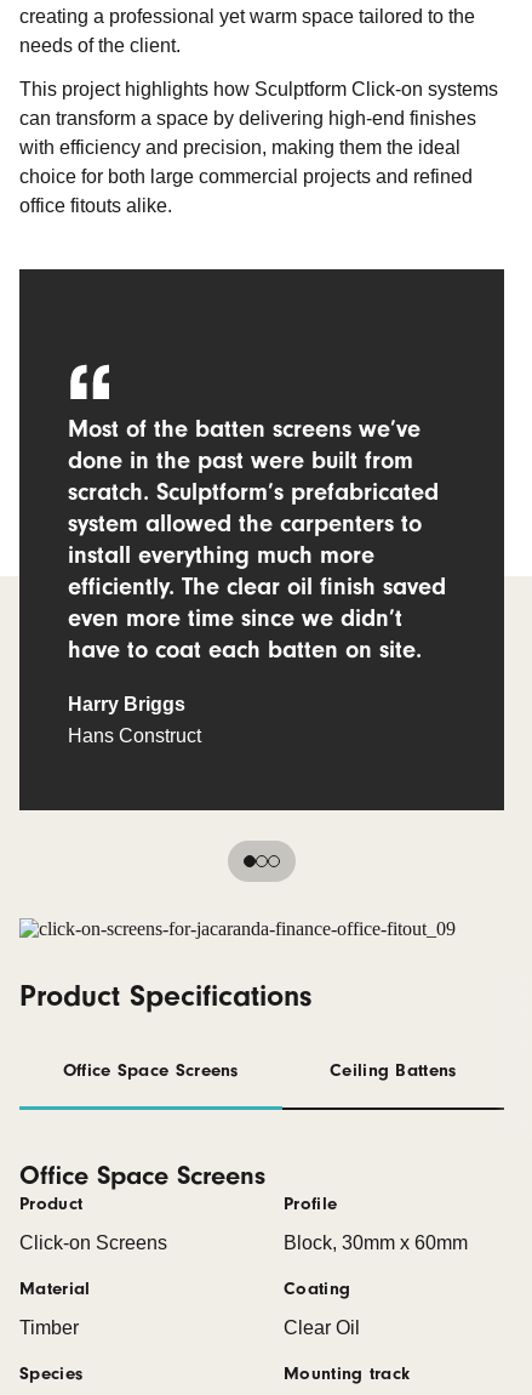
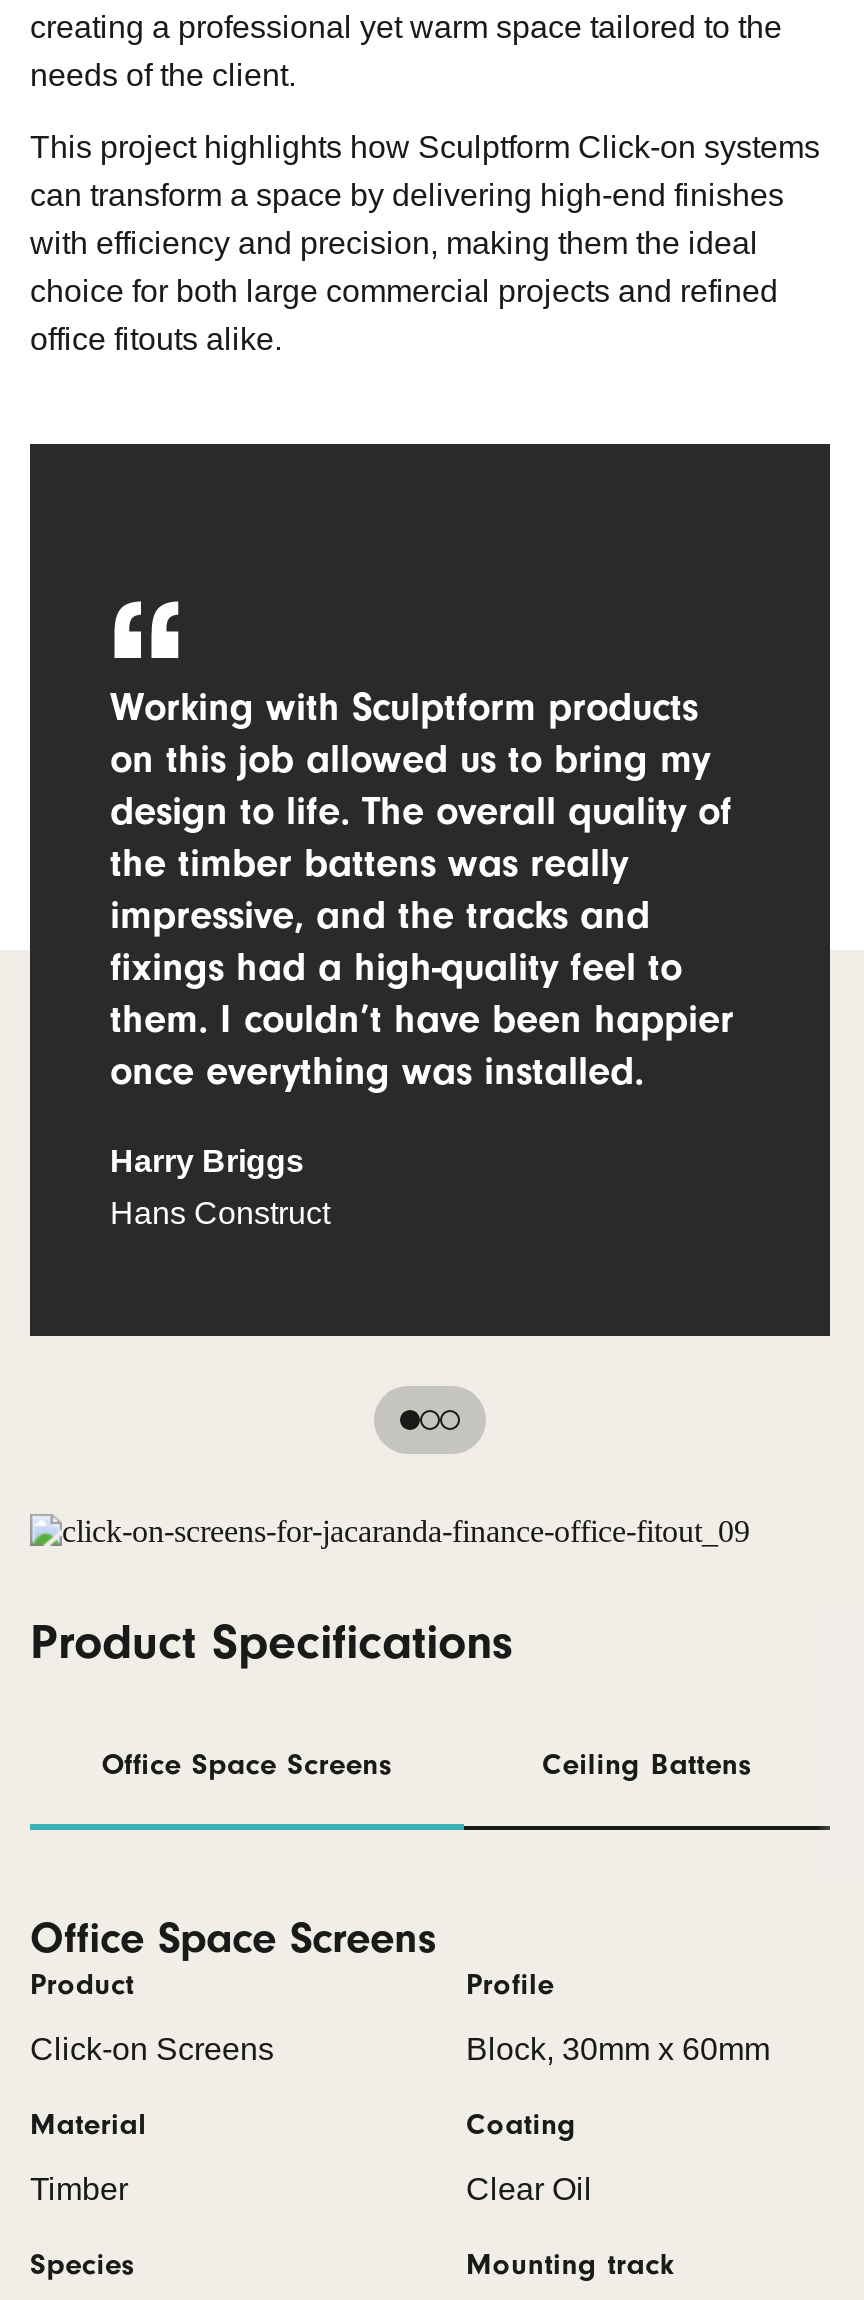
[68,415,446,664] Most of the batten screens we’ve | done in the past were built from | scratch. Sculptform’s prefabricated | system allowed the carpenters to | install everything much more | efficiently. The clear oil finish saved | even more time since we didn’t | have to coat each batten on site. -> [110,684,734,1094] Working with Sculptform products | on this job allowed us to bring my | design to life. The overall quality of | the timber battens was really | impressive, and the tracks and | fixings had a high-quality feel to | them. I couldn’t have been happier | once everything was installed.

